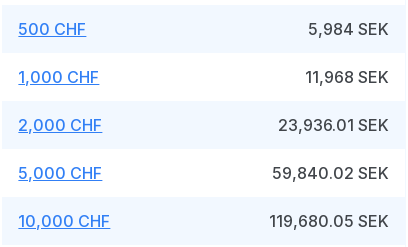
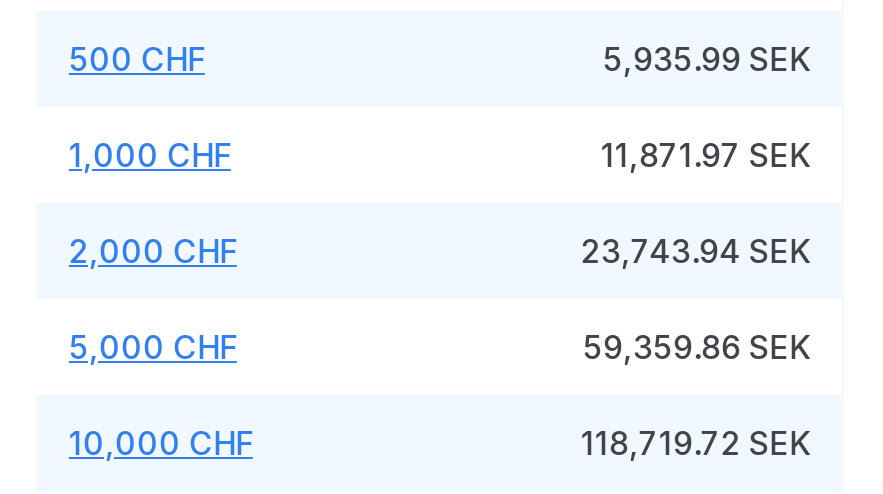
[308,19,389,39] 5,984 SEK -> [603,39,811,79] 5,935.99 SEK
[305,67,389,87] 11,968 SEK -> [601,135,811,175] 11,871.97 SEK
[278,115,389,135] 23,936.01 SEK -> [581,231,811,271] 23,743.94 SEK
[272,163,389,183] 59,840.02 SEK -> [583,327,811,367] 59,359.86 SEK
[269,211,389,231] 119,680.05 SEK -> [581,423,811,463] 118,719.72 SEK

